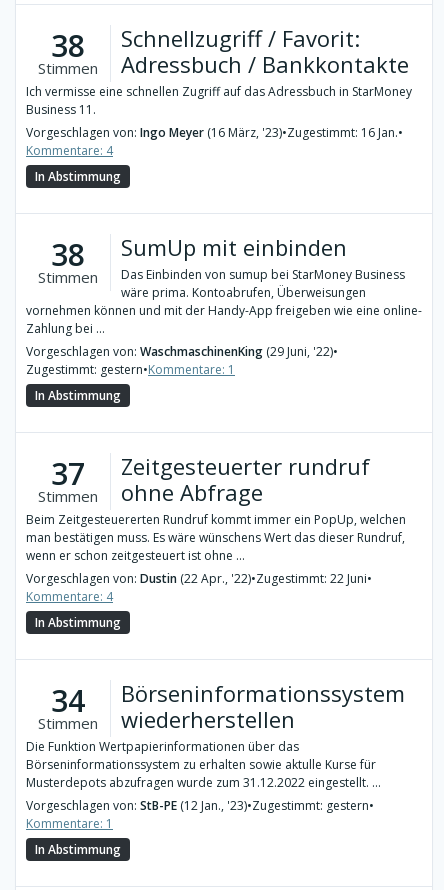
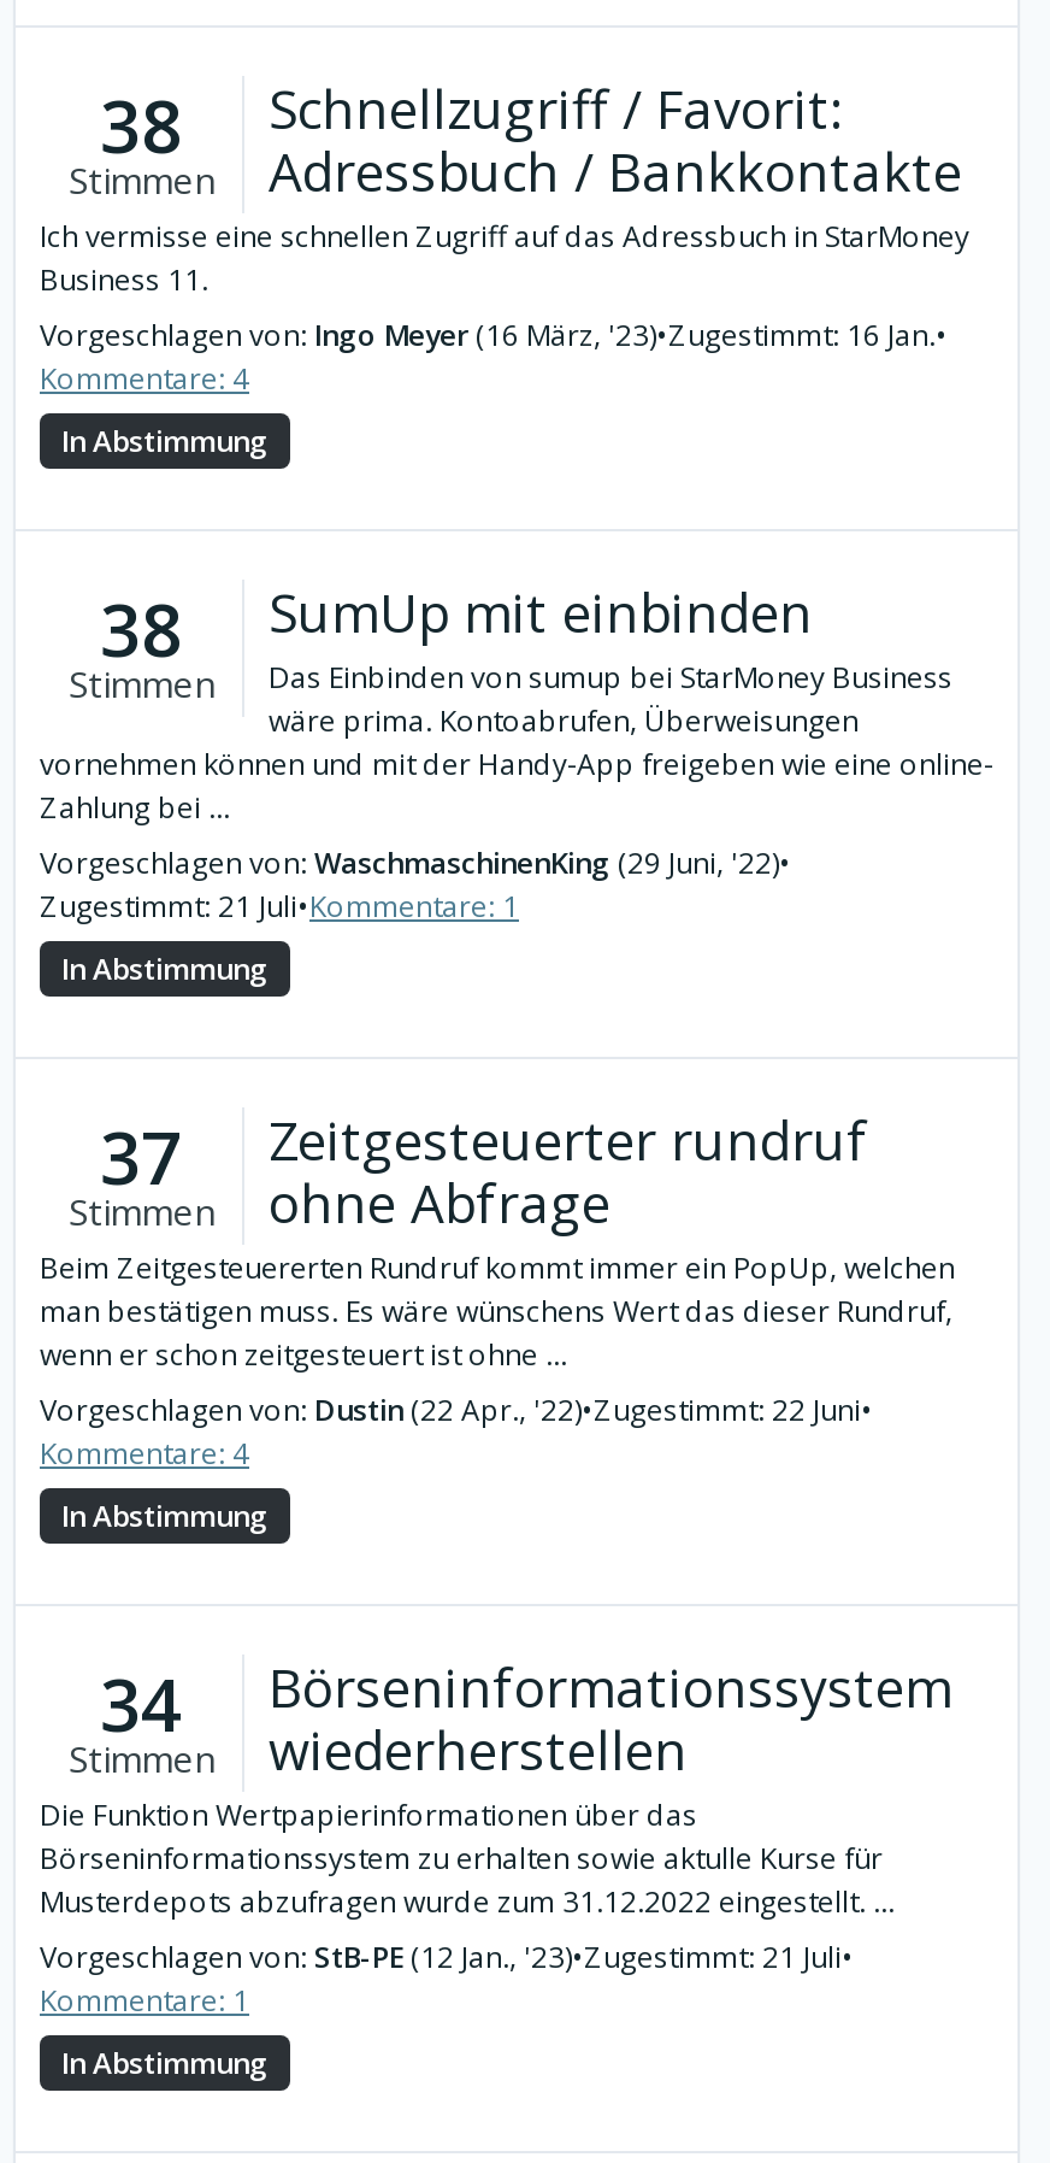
[26,361,235,378] Zugestimmt: gestern•Kommentare: 1 -> [40,886,519,927] Zugestimmt: 21 Juli•Kommentare: 1
[26,797,374,814] Vorgeschlagen von: StB-PE (12 Jan., '23)•Zugestimmt: gestern• -> [40,1936,854,1977] Vorgeschlagen von: StB-PE (12 Jan., '23)•Zugestimmt: 21 Juli•

